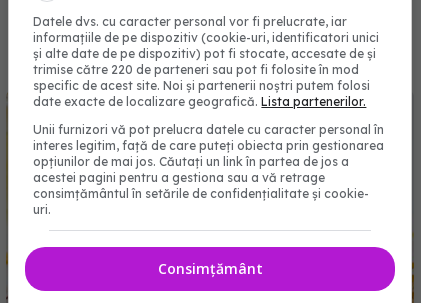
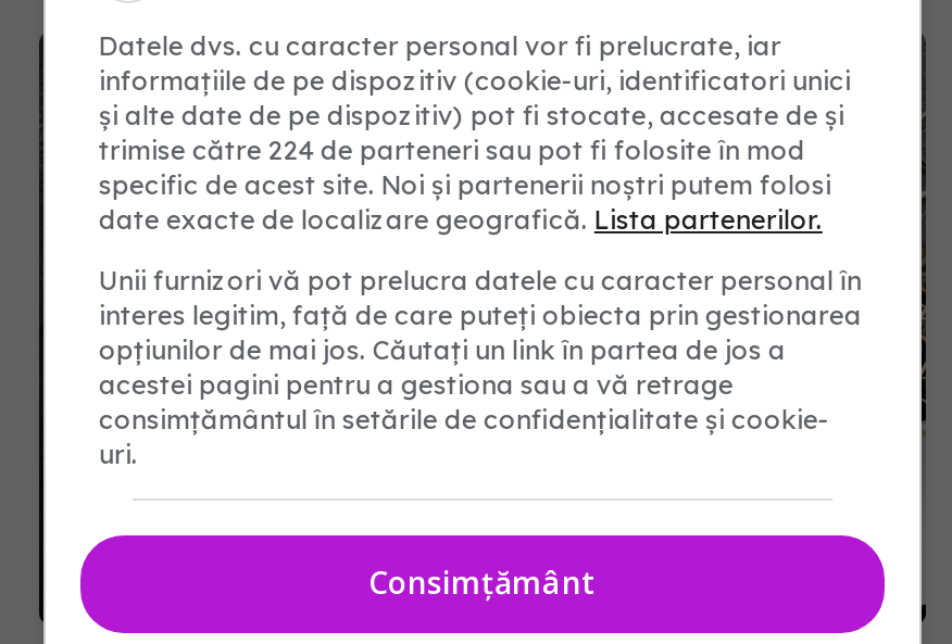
[33,61,359,76] trimise către 220 de parteneri sau pot fi folosite în mod -> [99,134,805,166] trimise către 224 de parteneri sau pot fi folosite în mod

